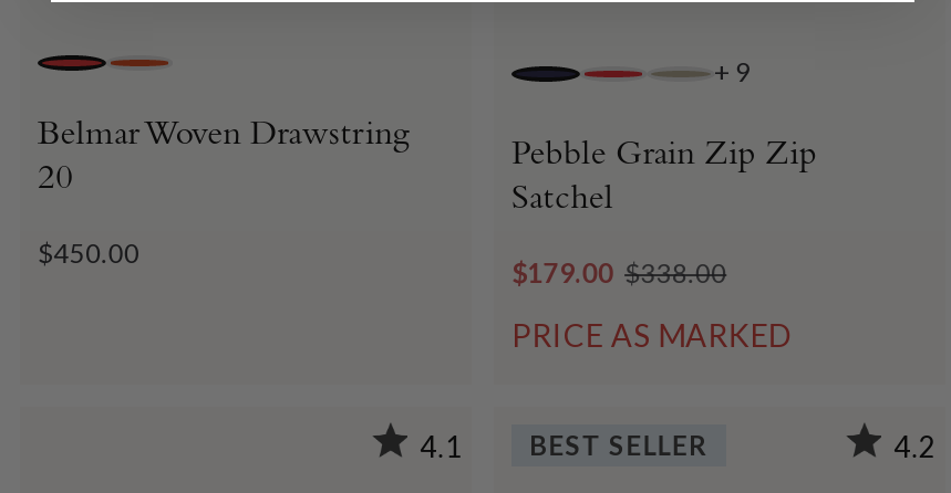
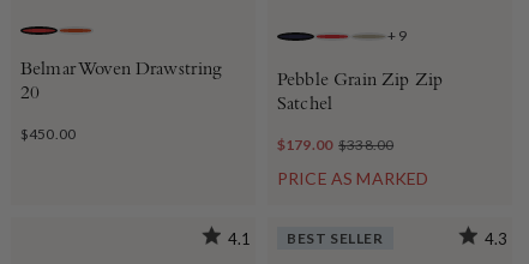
[893,429,937,465] 4.2 -> [484,229,507,249] 4.3

